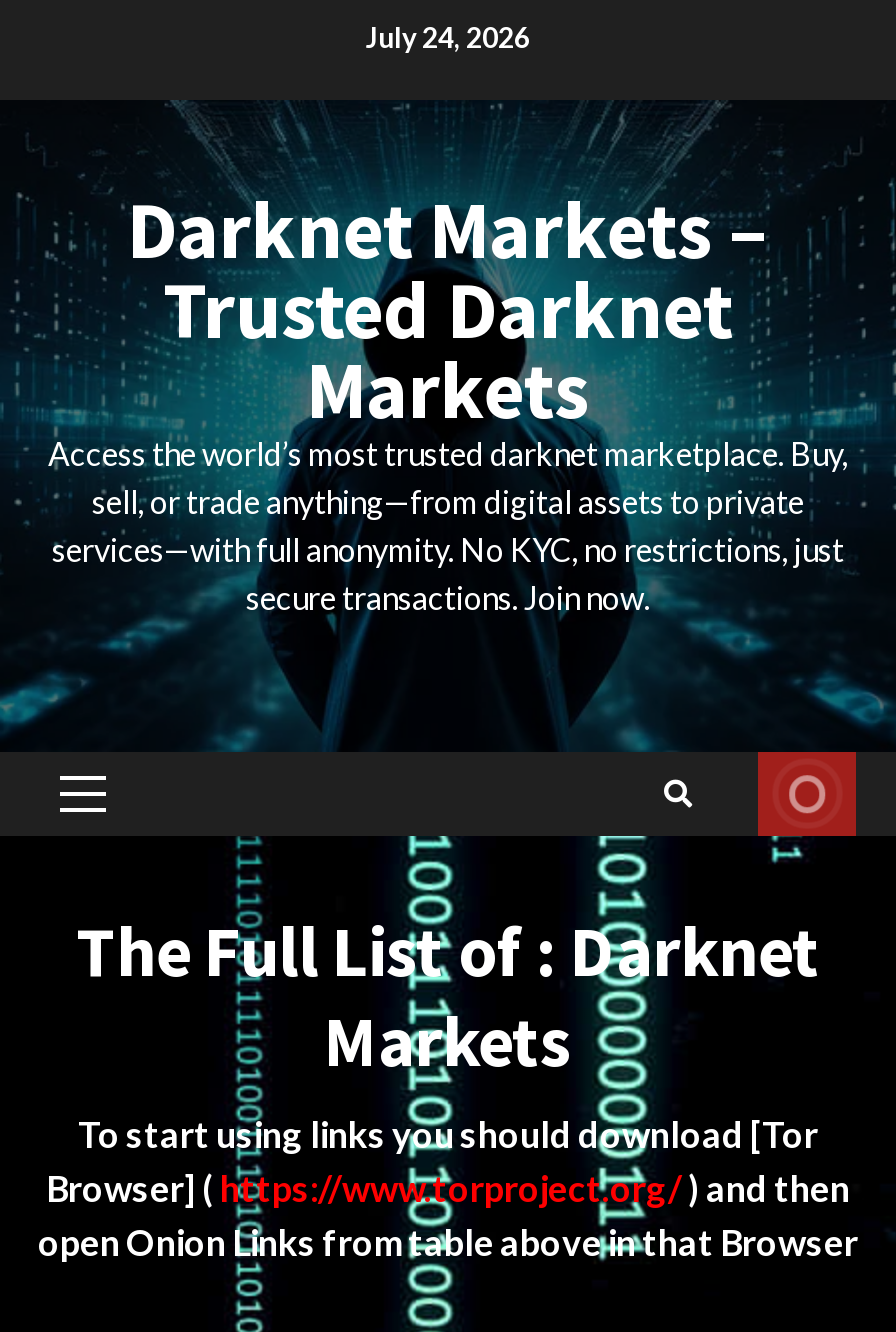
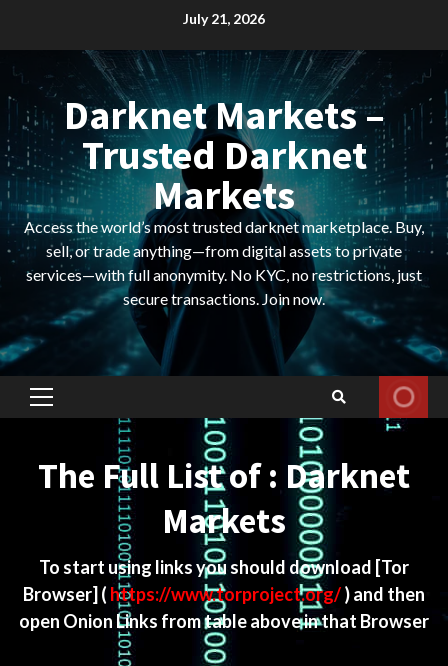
[366,19,530,53] July 24, 2026 -> [183,9,265,26] July 21, 2026

